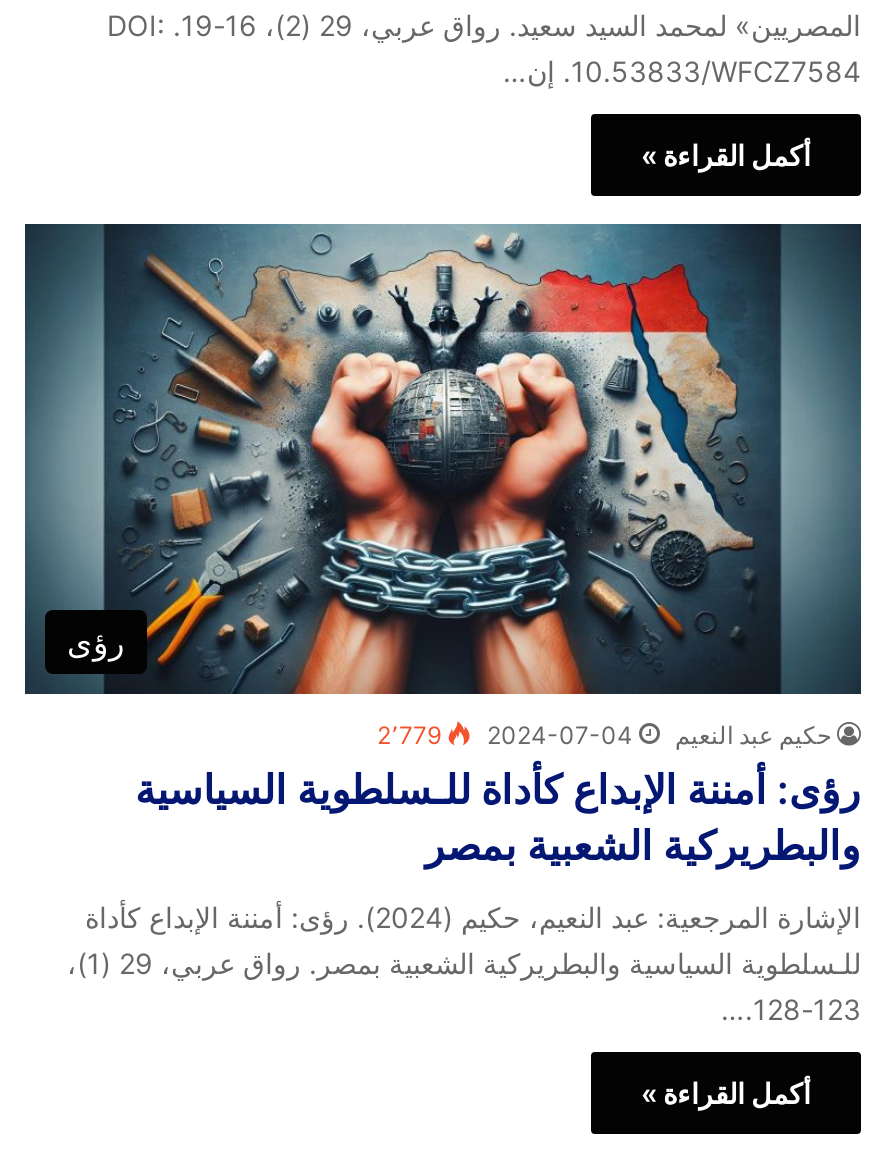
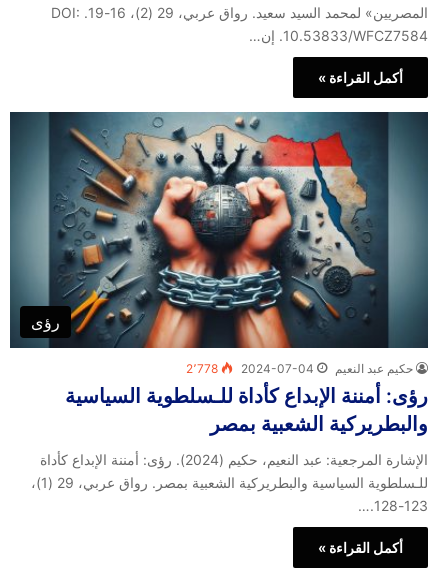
[377,721,831,751] حكيم عبد النعيم 2024-07-04 2٬779 -> [186,361,413,376] حكيم عبد النعيم 2024-07-04 2٬778

